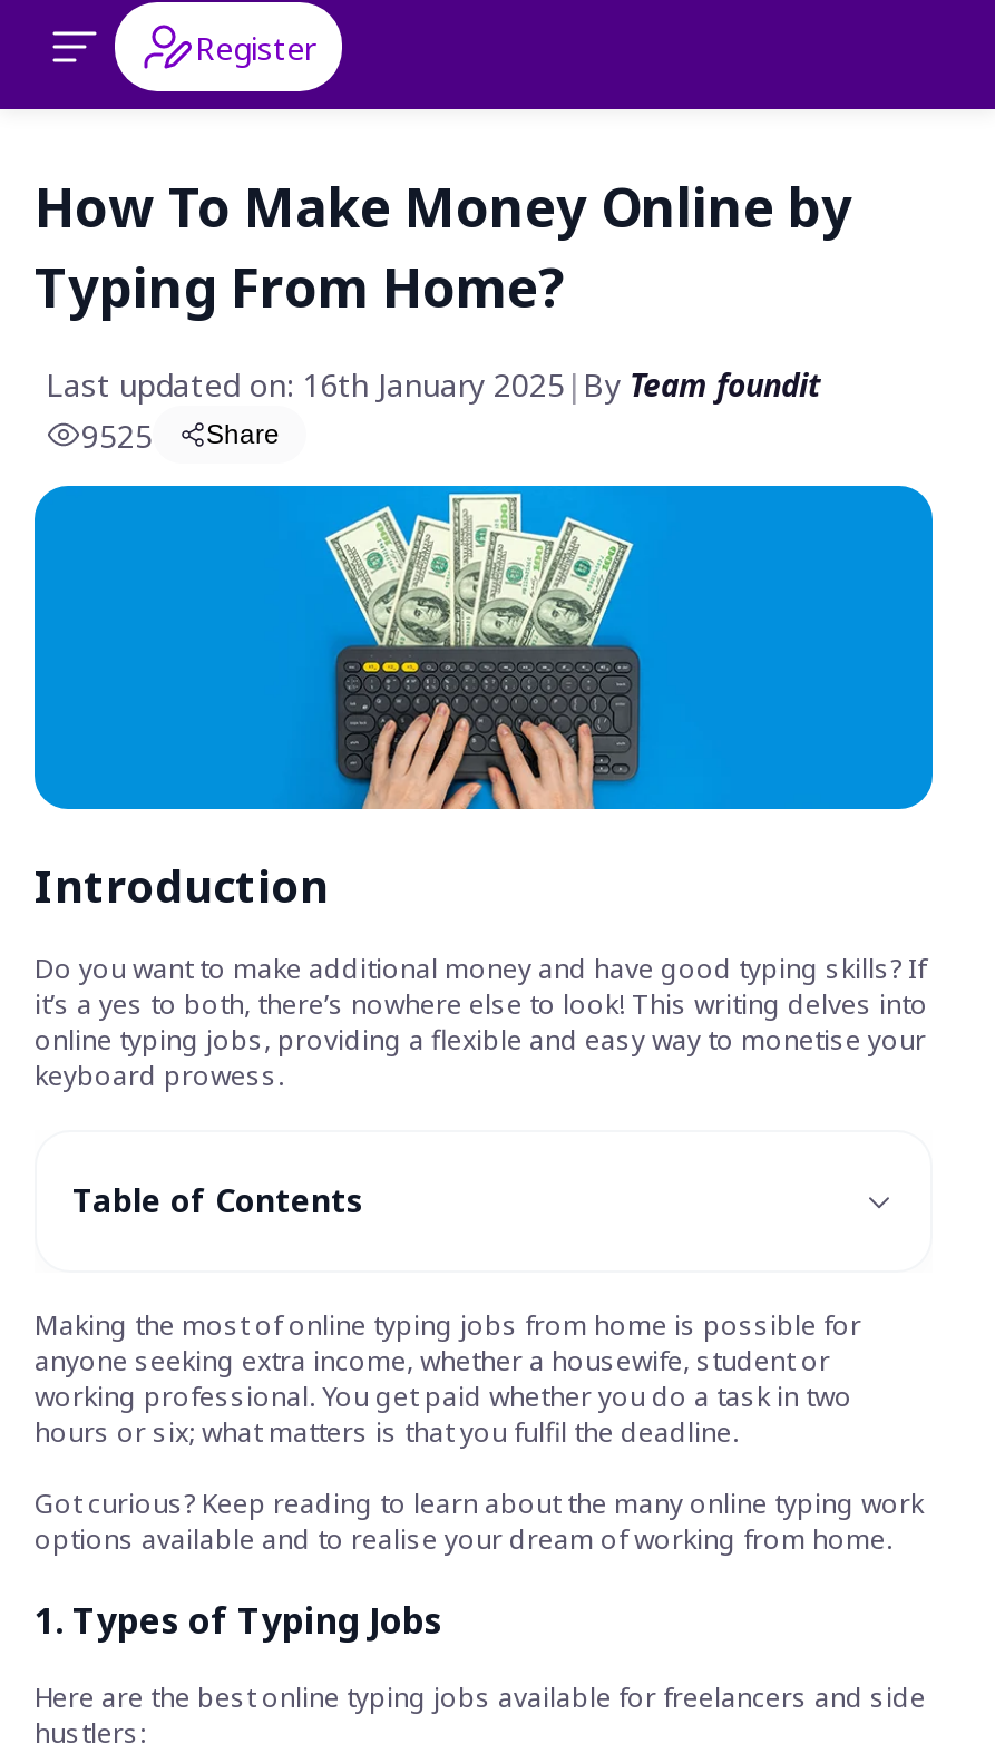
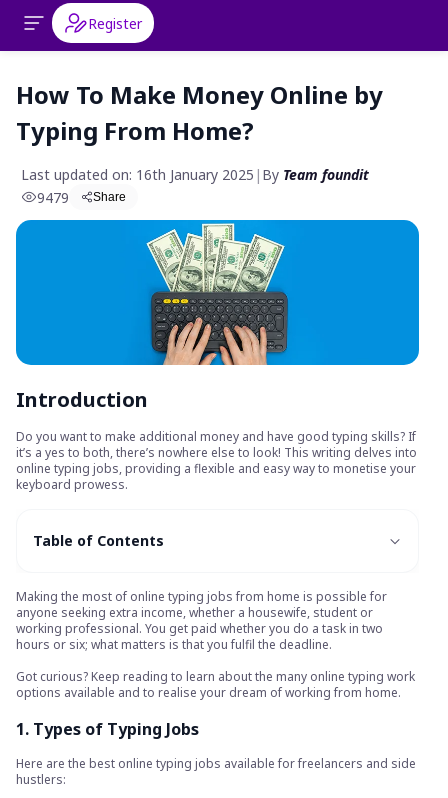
[81,413,280,456] 9525 Share -> [37,187,126,206] 9479 Share

